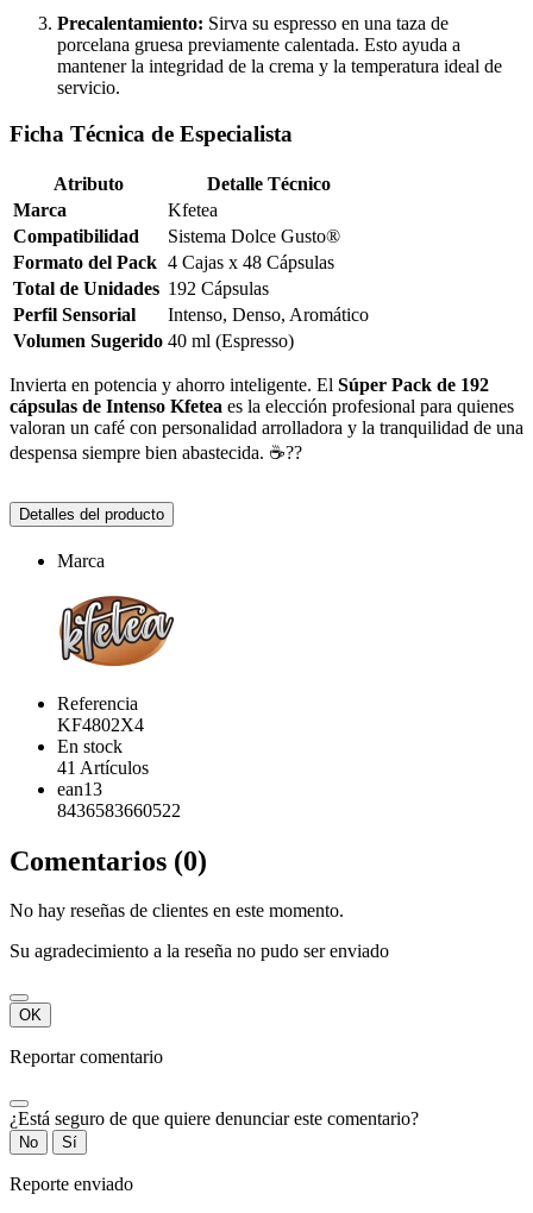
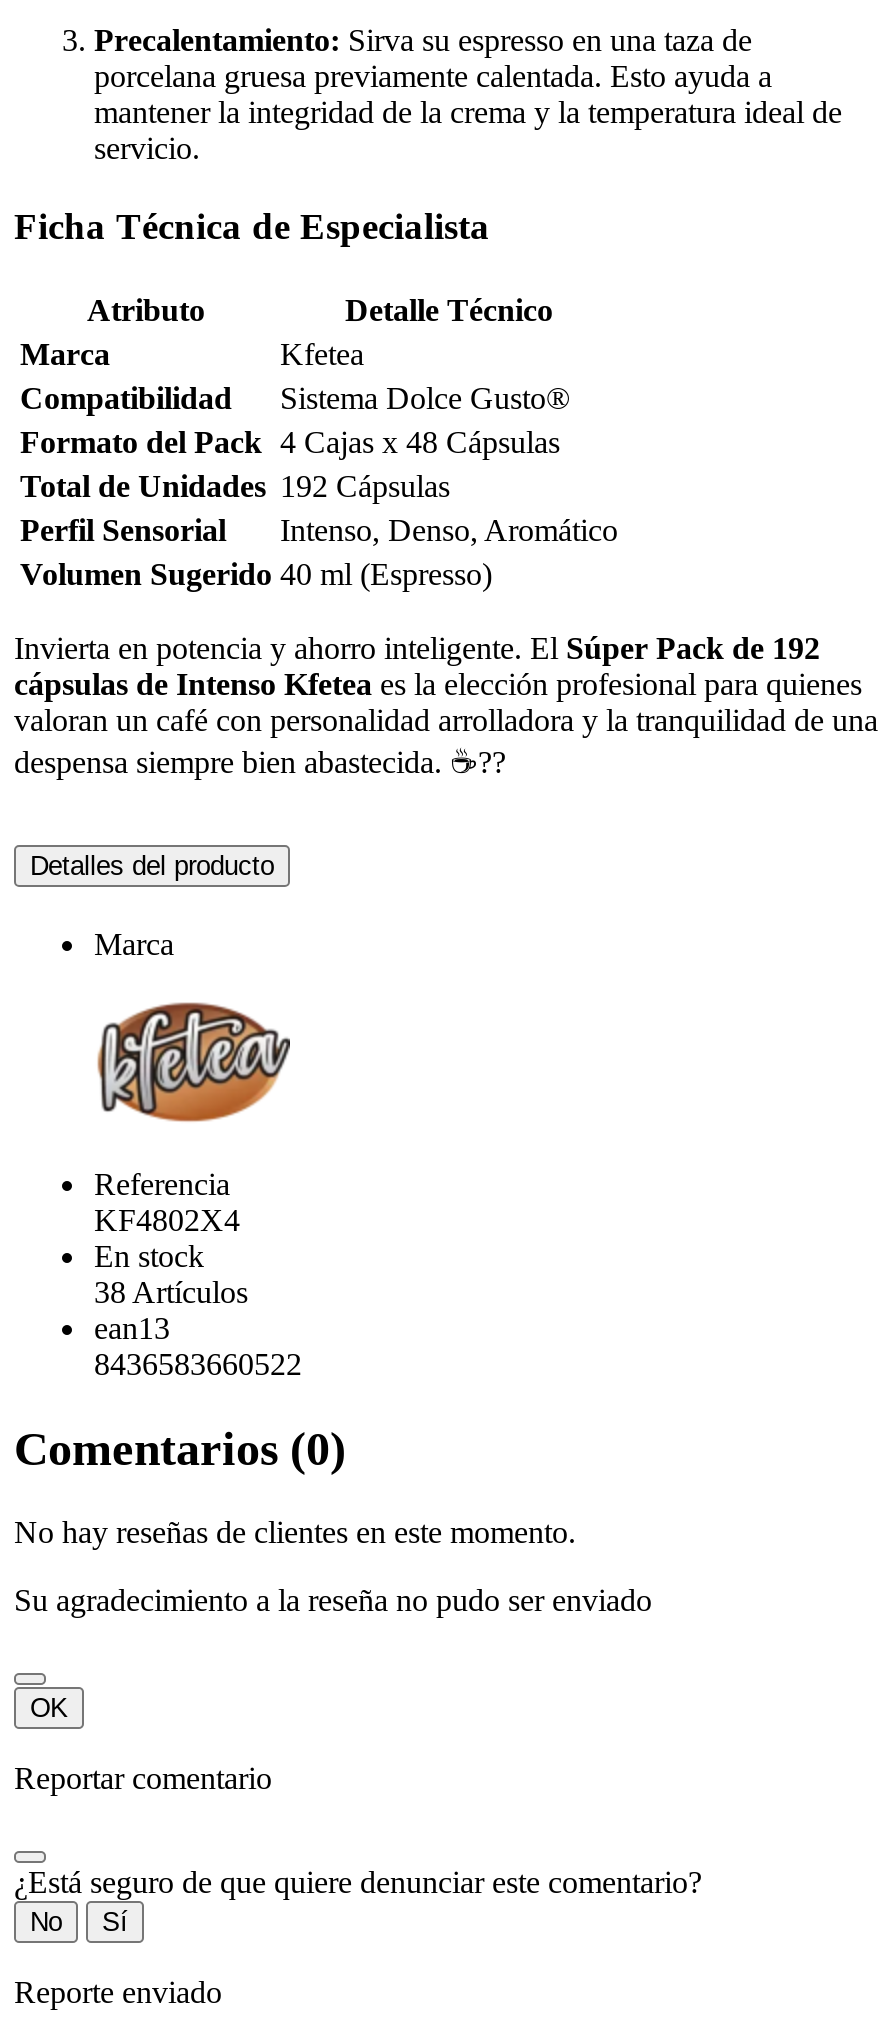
[57,757,149,777] 41 Artículos -> [94,1274,248,1308] 38 Artículos

